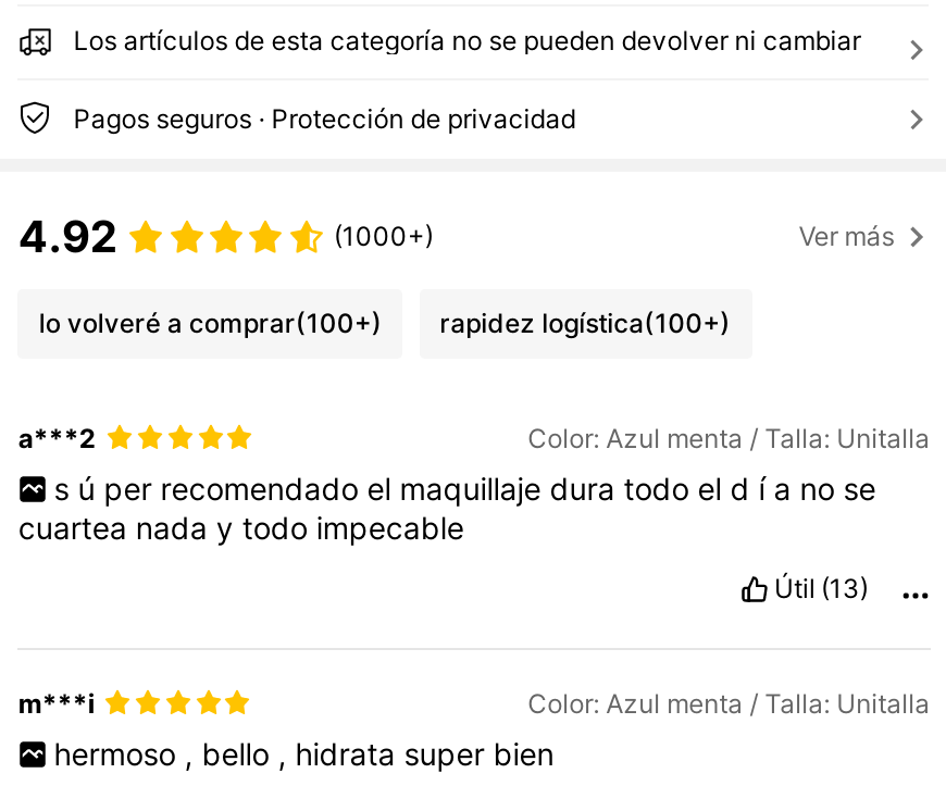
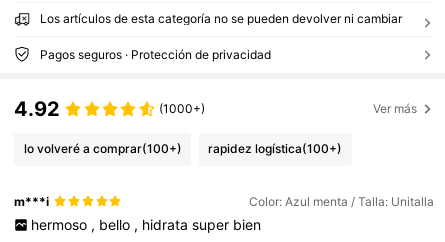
[18,421,930,604] a***2 | Color: Azul menta / Talla: Unitalla | s ú per recomendado el maquillaje dura todo el d í a no se | cuartea nada y todo impecable | Útil (13) -> none

